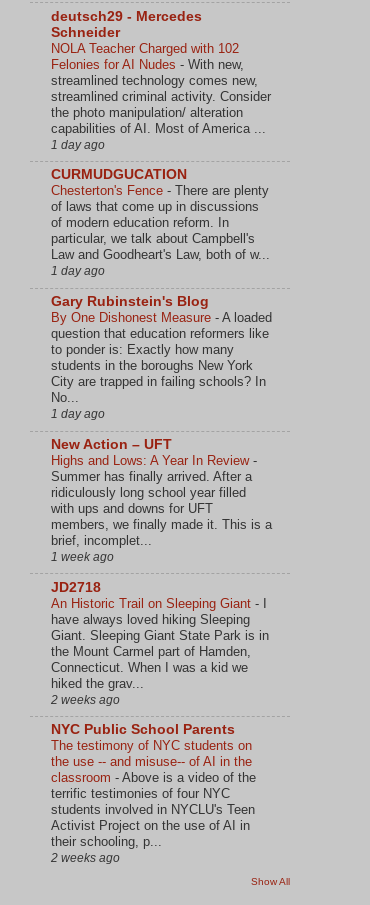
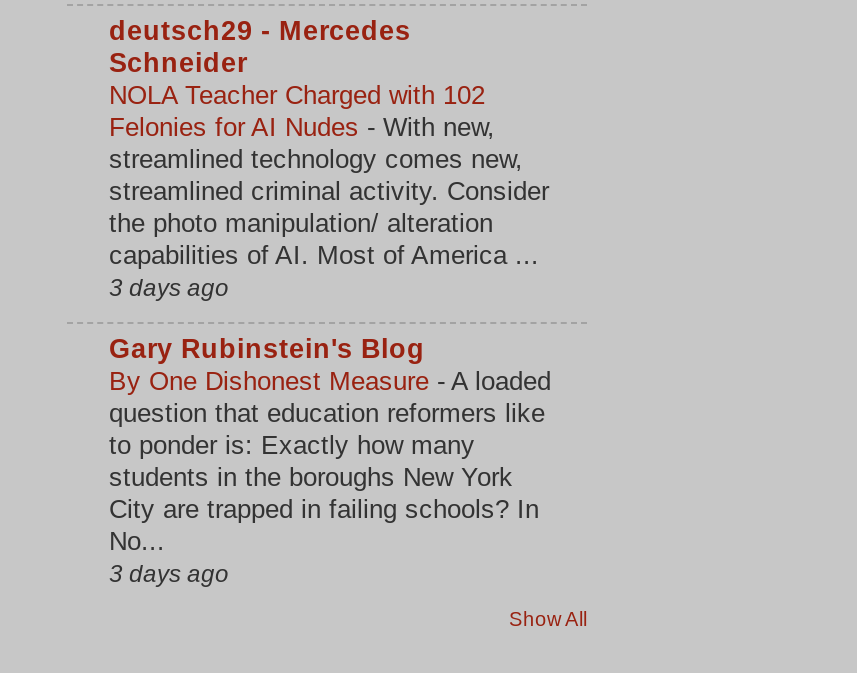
[51,138,270,278] 1 day ago | CURMUDGUCATION | Chesterton's Fence - There are plenty | of laws that come up in discussions | of modern education reform. In | particular, we talk about Campbell's | Law and Goodheart's Law, both of w... | 1 day ago -> [109,274,229,302] 3 days ago
[51,407,272,865] 1 day ago | New Action – UFT | Highs and Lows: A Year In Review - | Summer has finally arrived. After a | ridiculously long school year filled | with ups and downs for UFT | members, we finally made it. This is a | brief, incomplet... | 1 week ago | JD2718 | An Historic Trail on Sleeping Giant - I | have always loved hiking Sleeping | Giant. Sleeping Giant State Park is in | the Mount Carmel part of Hamden, | Connecticut. When I was a kid we | hiked the grav... | 2 weeks ago | NYC Public School Parents | The testimony of NYC students on | the use -- and misuse-- of AI in the | classroom - Above is a video of the | terrific testimonies of four NYC | students involved in NYCLU's Teen | Activist Project on the use of AI in | their schooling, p... | 2 weeks ago -> [109,560,229,588] 3 days ago

